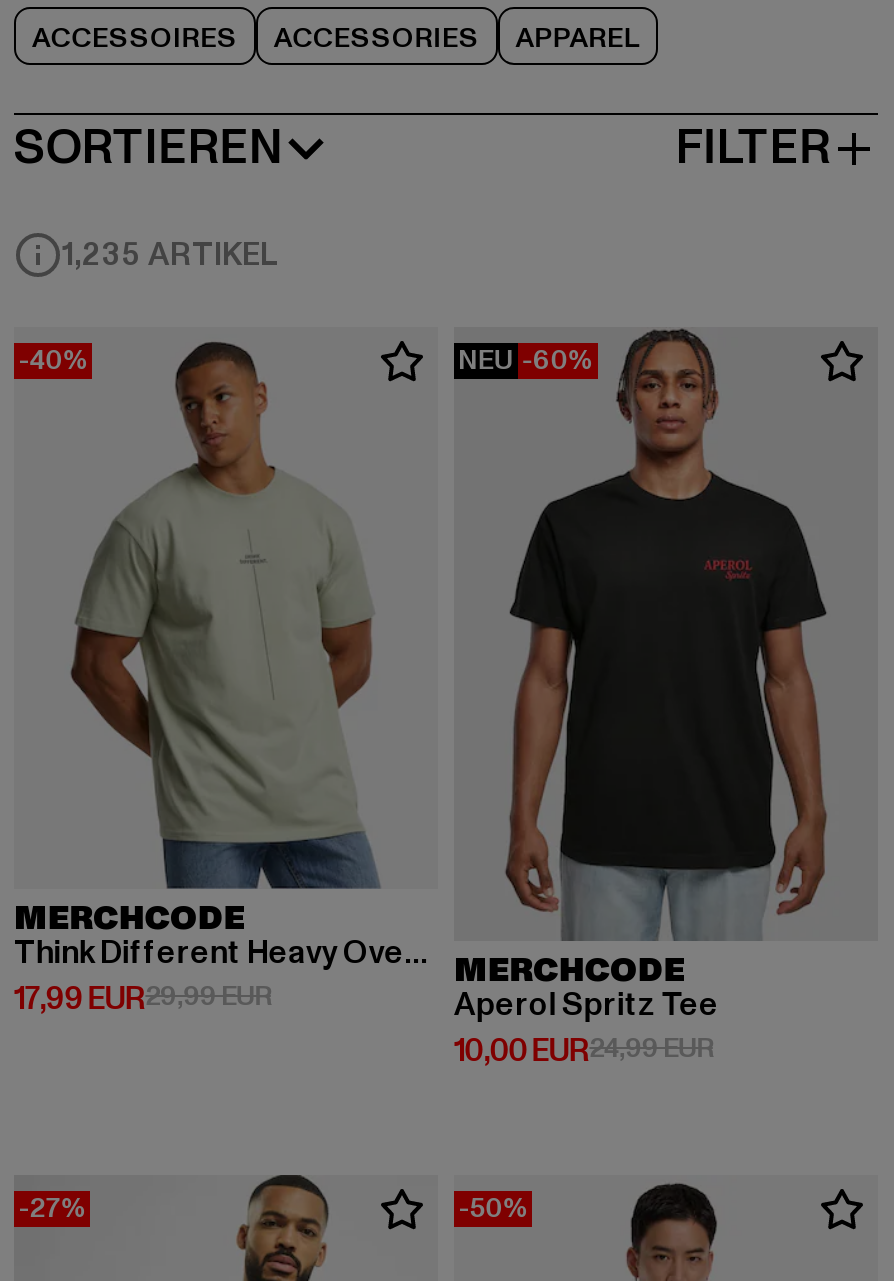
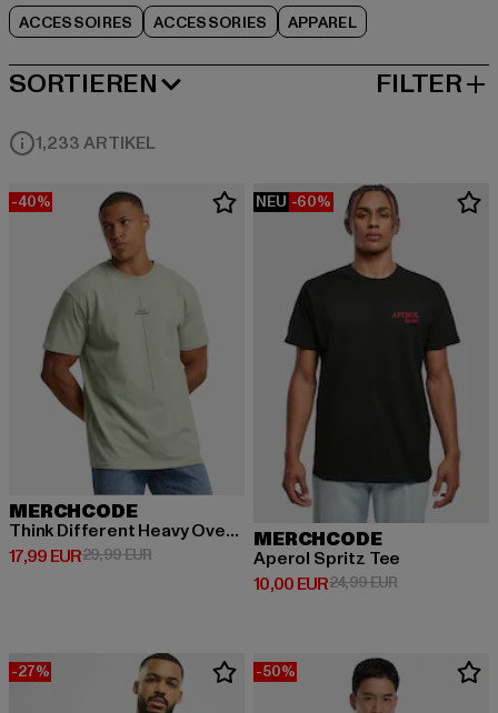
[62,233,278,277] 1,235 ARTIKEL -> [36,131,156,155] 1,233 ARTIKEL

